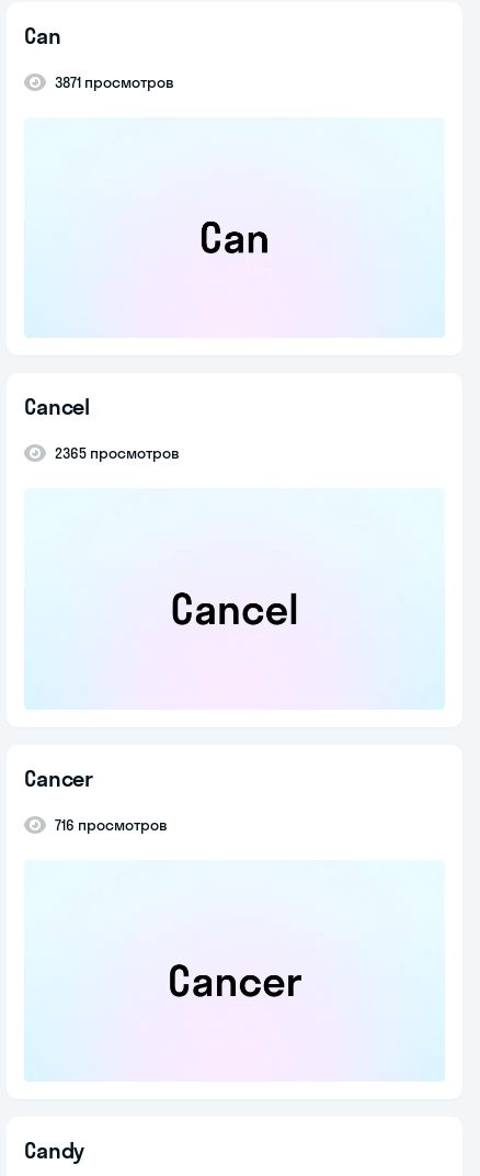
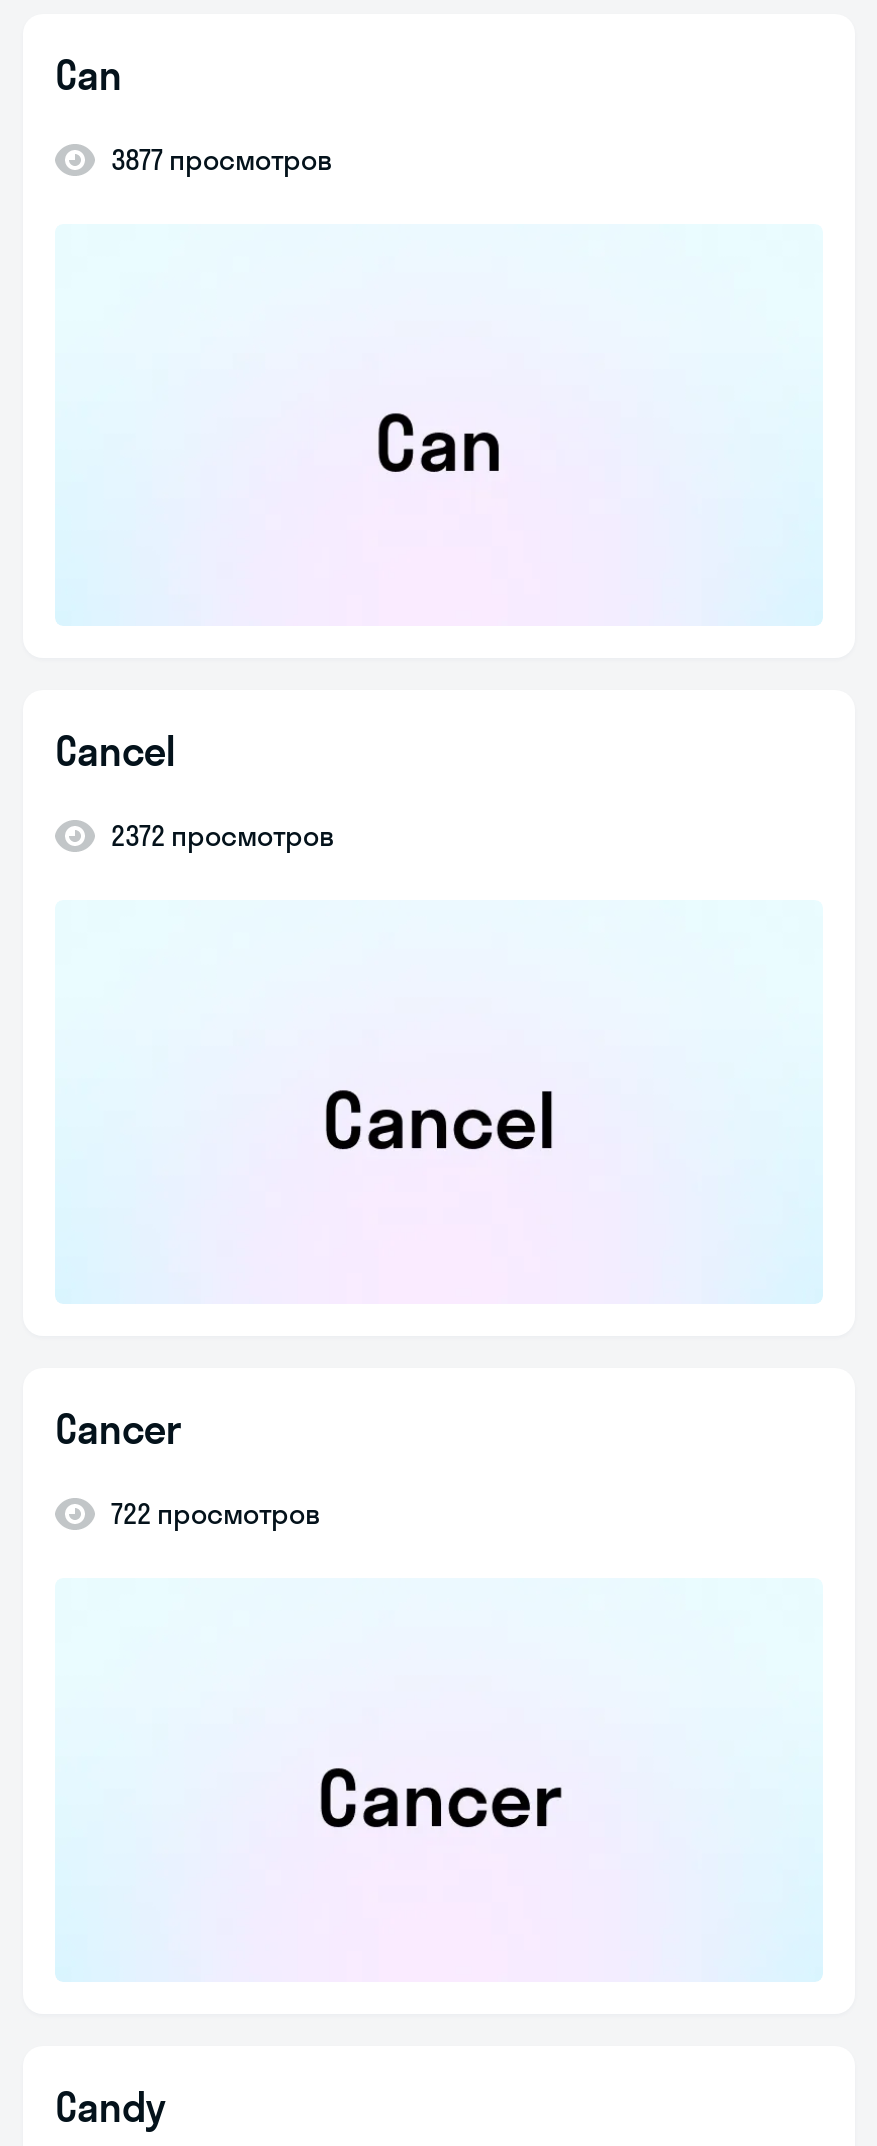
[55,72,174,92] 3871 просмотров -> [111,142,333,178] 3877 просмотров
[55,444,180,463] 2365 просмотров -> [111,819,335,855] 2372 просмотров
[55,815,168,835] 716 просмотров -> [111,1496,321,1532] 722 просмотров

